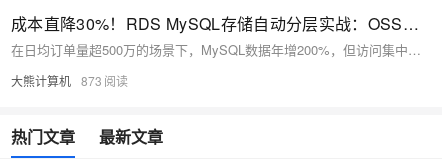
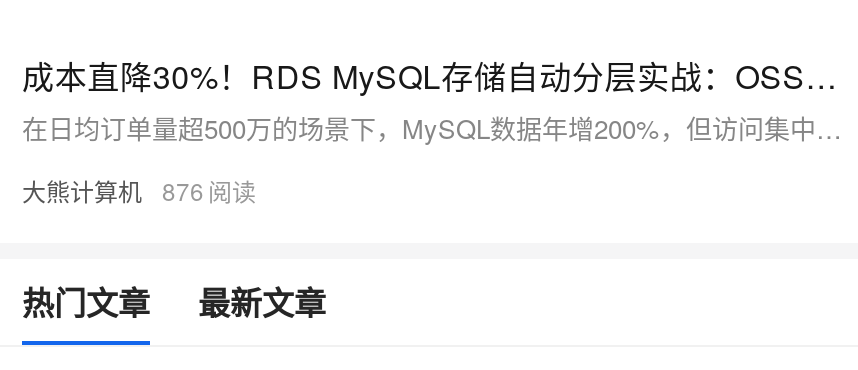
[11,72,102,89] 大熊计算机 873 -> [22,173,204,207] 大熊计算机 876

